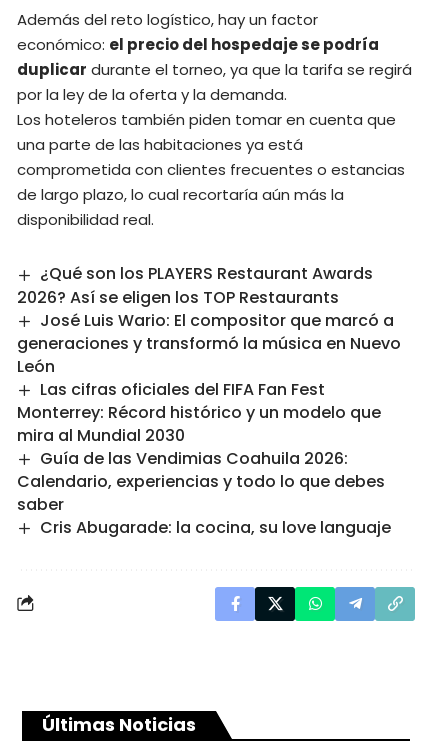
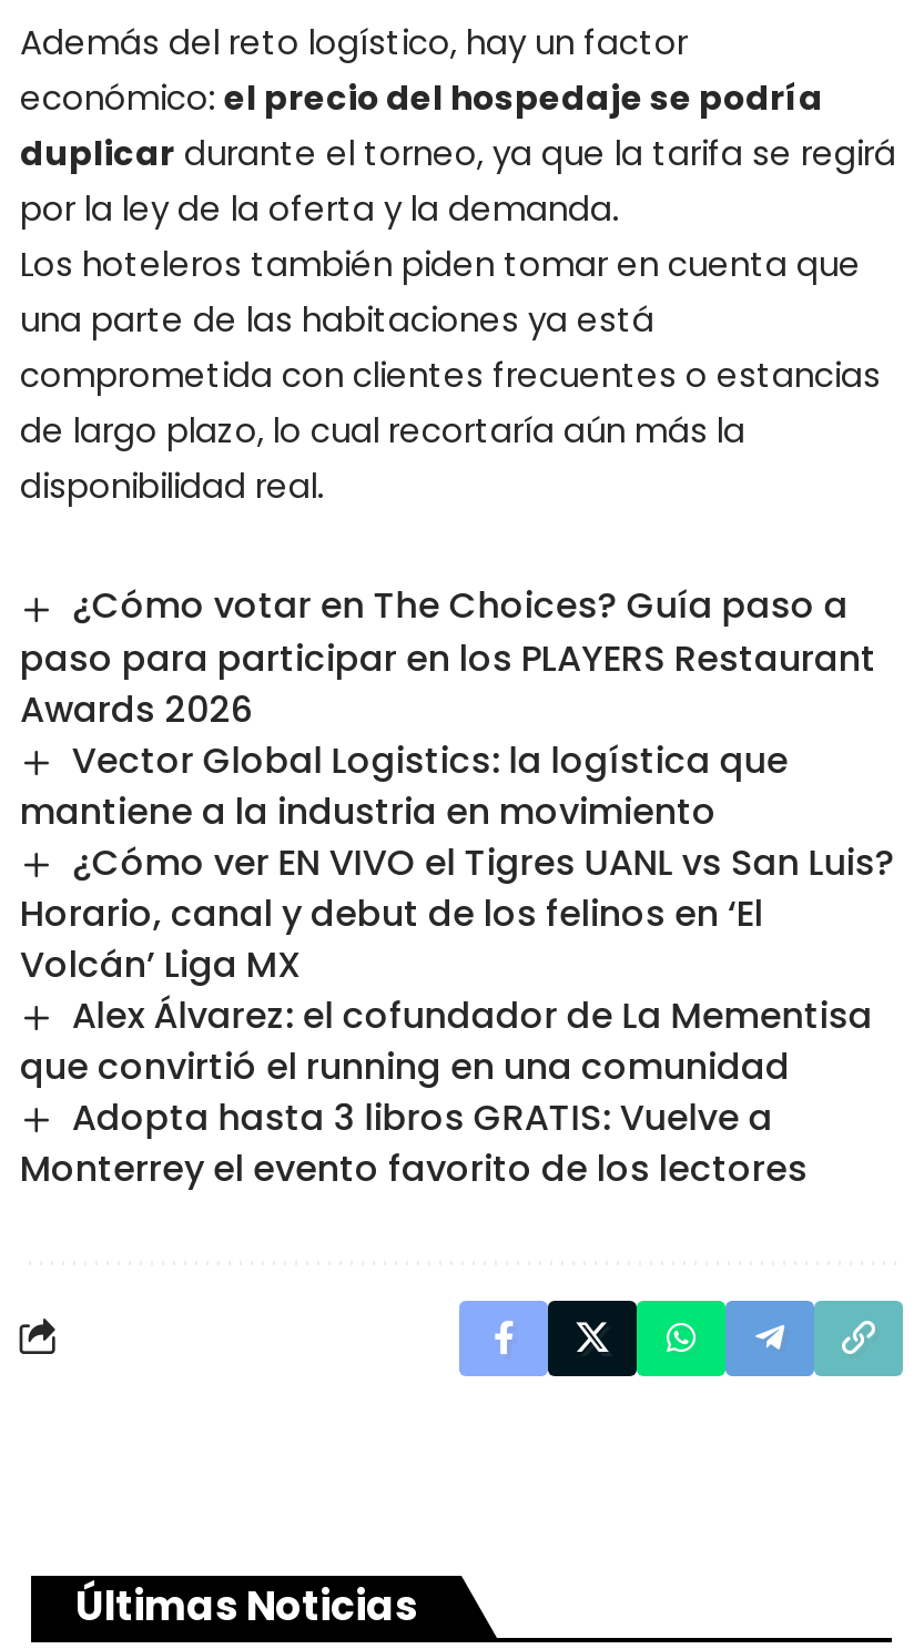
[17,262,401,539] ¿Qué son los PLAYERS Restaurant Awards | 2026? Así se eligen los TOP Restaurants | José Luis Wario: El compositor que marcó a | generaciones y transformó la música en Nuevo | León | Las cifras oficiales del FIFA Fan Fest | Monterrey: Récord histórico y un modelo que | mira al Mundial 2030 | Guía de las Vendimias Coahuila 2026: | Calendario, experiencias y todo lo que debes | saber | Cris Abugarade: la cocina, su love languaje -> [20,581,895,1194] ¿Cómo votar en The Choices? Guía paso a | paso para participar en los PLAYERS Restaurant | Awards 2026 | Vector Global Logistics: la logística que | mantiene a la industria en movimiento | ¿Cómo ver EN VIVO el Tigres UANL vs San Luis? | Horario, canal y debut de los felinos en ‘El | Volcán’ Liga MX | Alex Álvarez: el cofundador de La Mementisa | que convirtió el running en una comunidad | Adopta hasta 3 libros GRATIS: Vuelve a | Monterrey el evento favorito de los lectores

